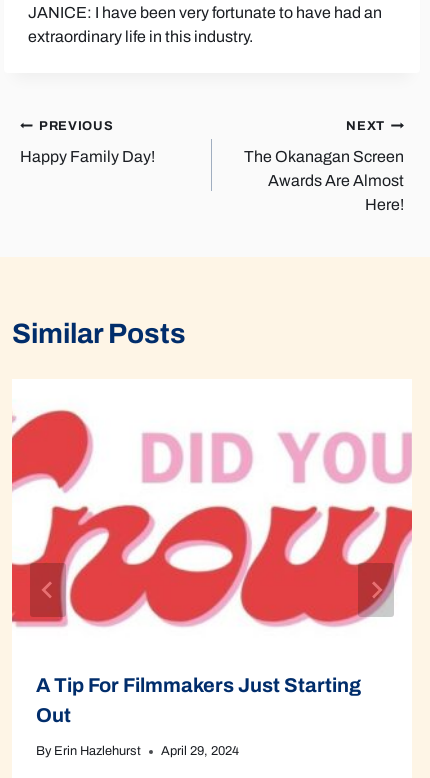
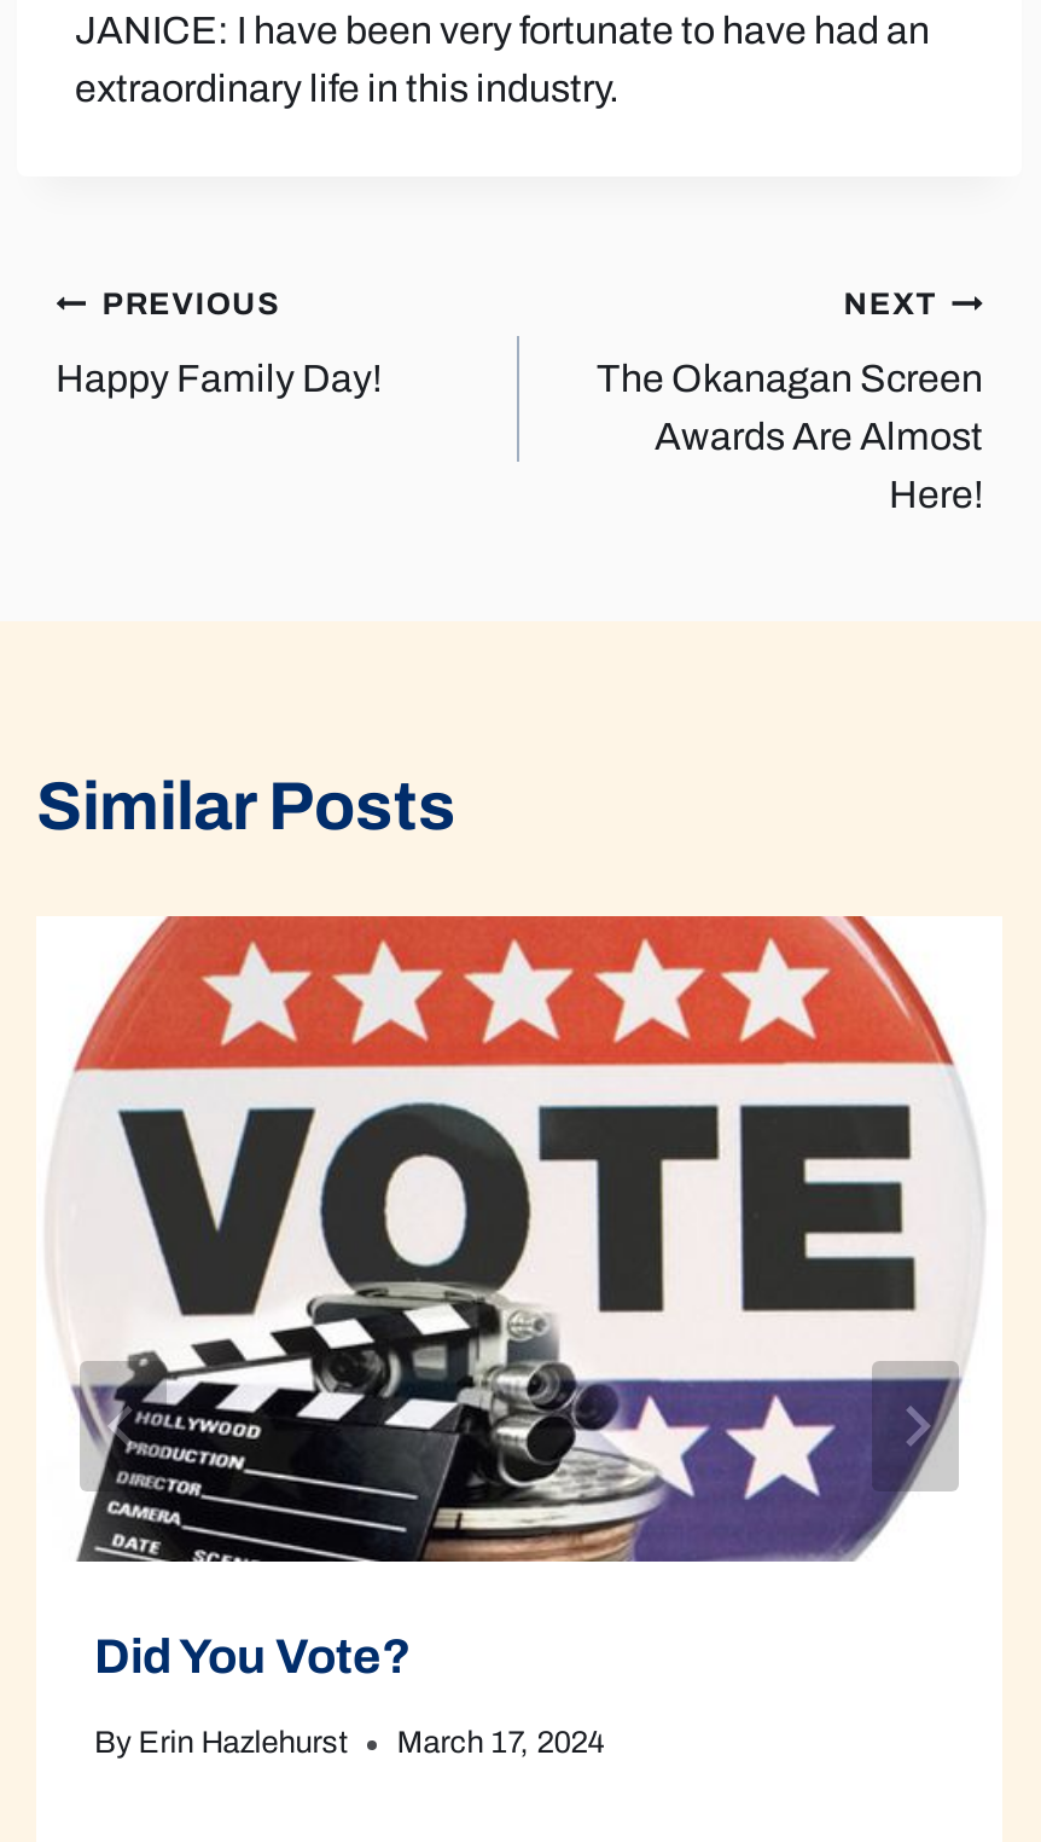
[11,381,413,726] [image] | A Tip For Filmmakers Just Starting | Out -> [36,914,1000,1681] [image] | Did You Vote?
[36,744,239,758] By Erin Hazlehurst April 29, 2024 -> [94,1727,604,1761] By Erin Hazlehurst March 17, 2024

